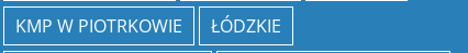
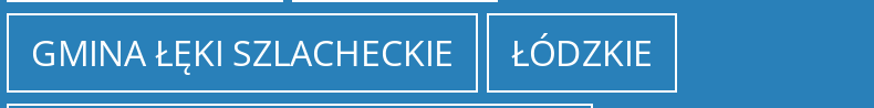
[15,14,182,38] KMP W PIOTRKOWIE -> [31,29,454,78] GMINA ŁĘKI SZLACHECKIE

